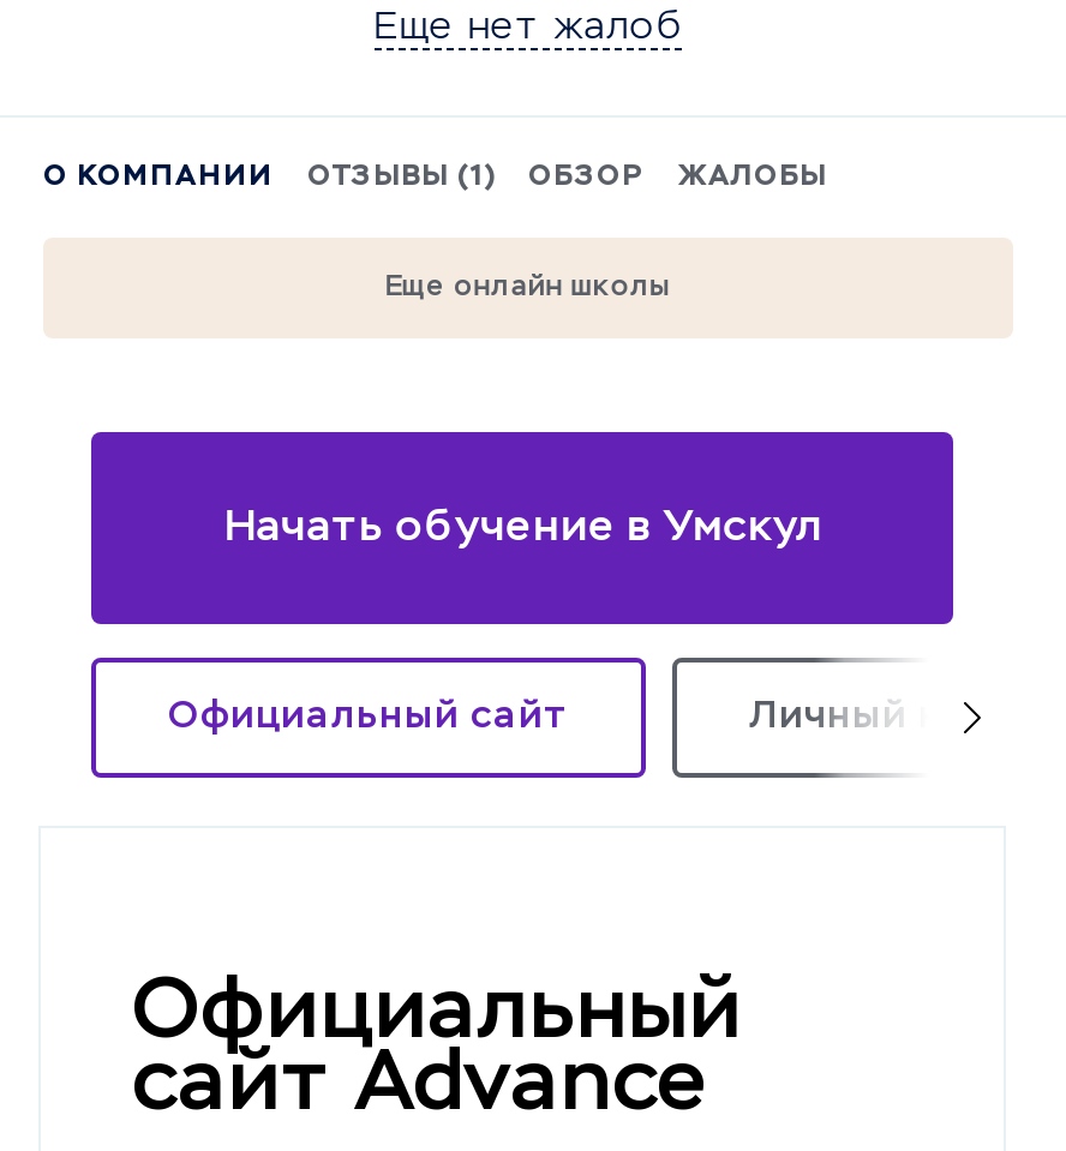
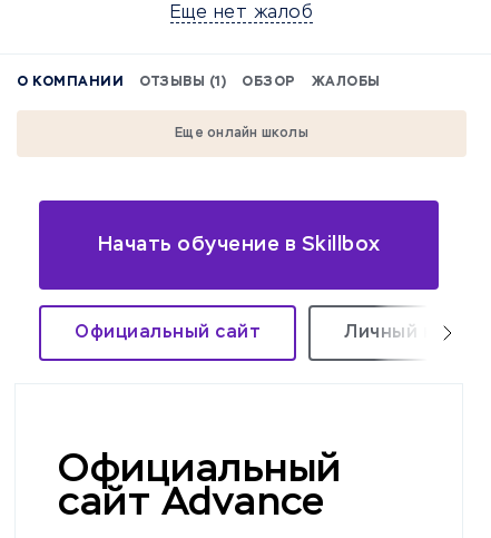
[224,505,821,548] Начать обучение в Умскул -> [98,234,380,255] Начать обучение в Skillbox

